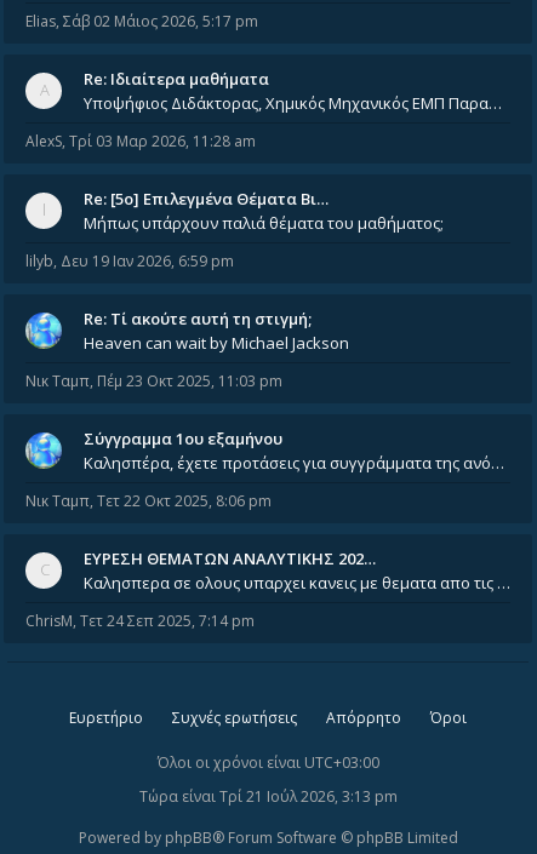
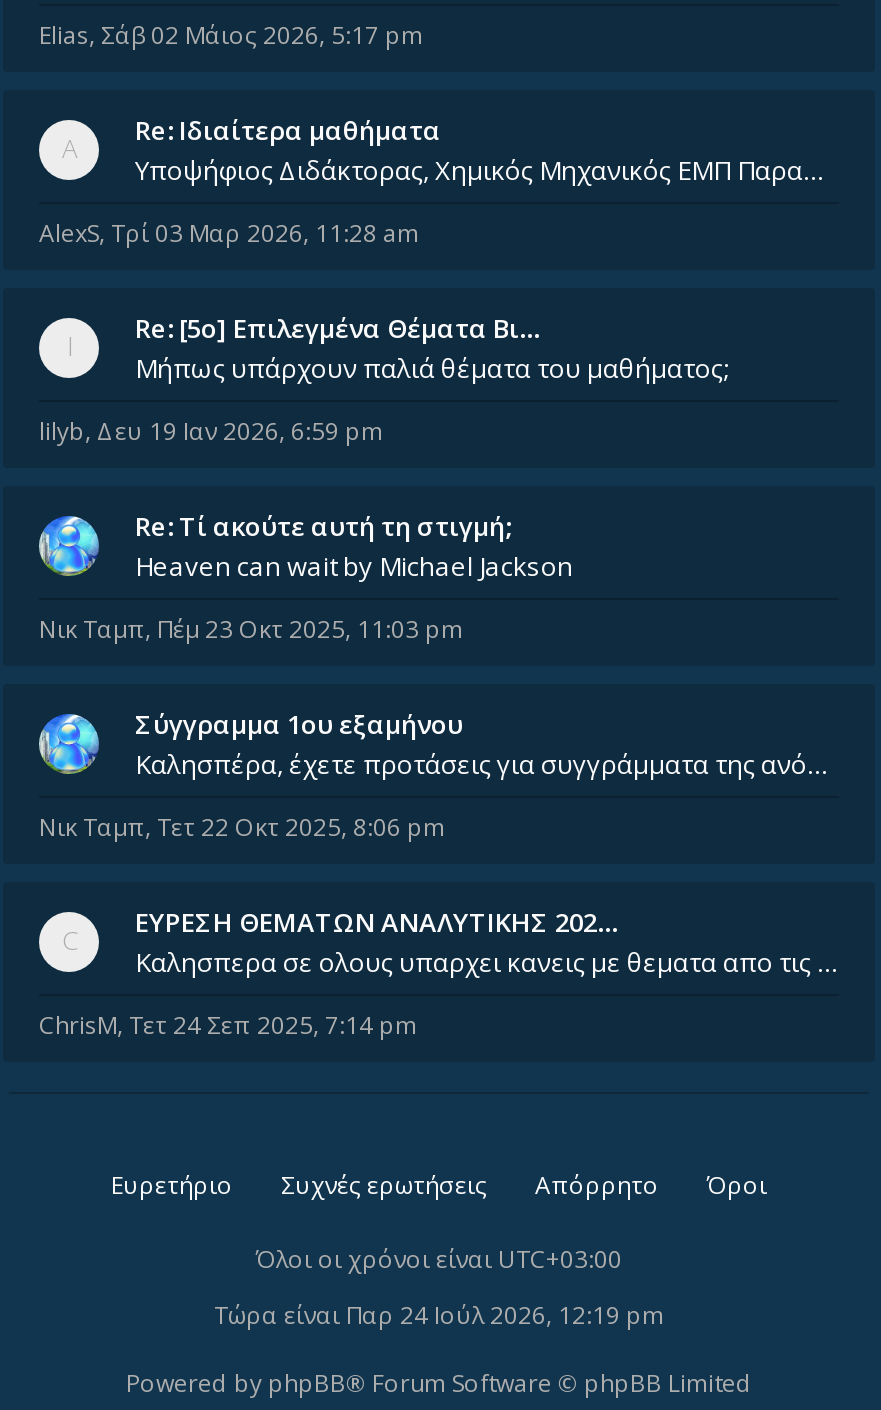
[139,786,397,807] Τώρα είναι Τρί 21 Ιούλ 2026, 3:13 pm -> [214,1298,664,1332] Τώρα είναι Παρ 24 Ιούλ 2026, 12:19 pm

